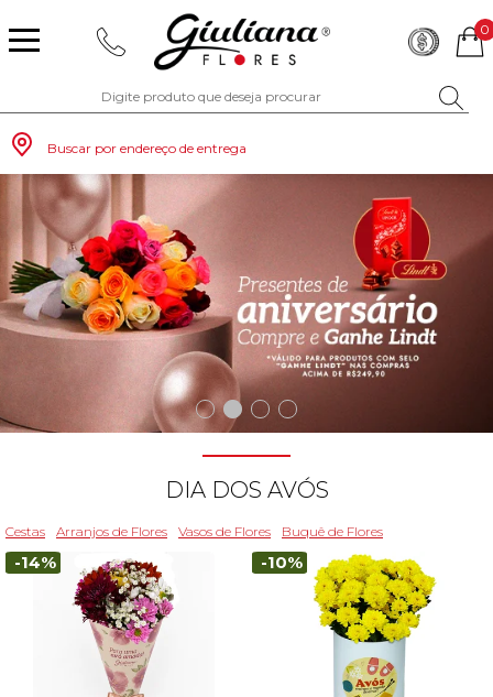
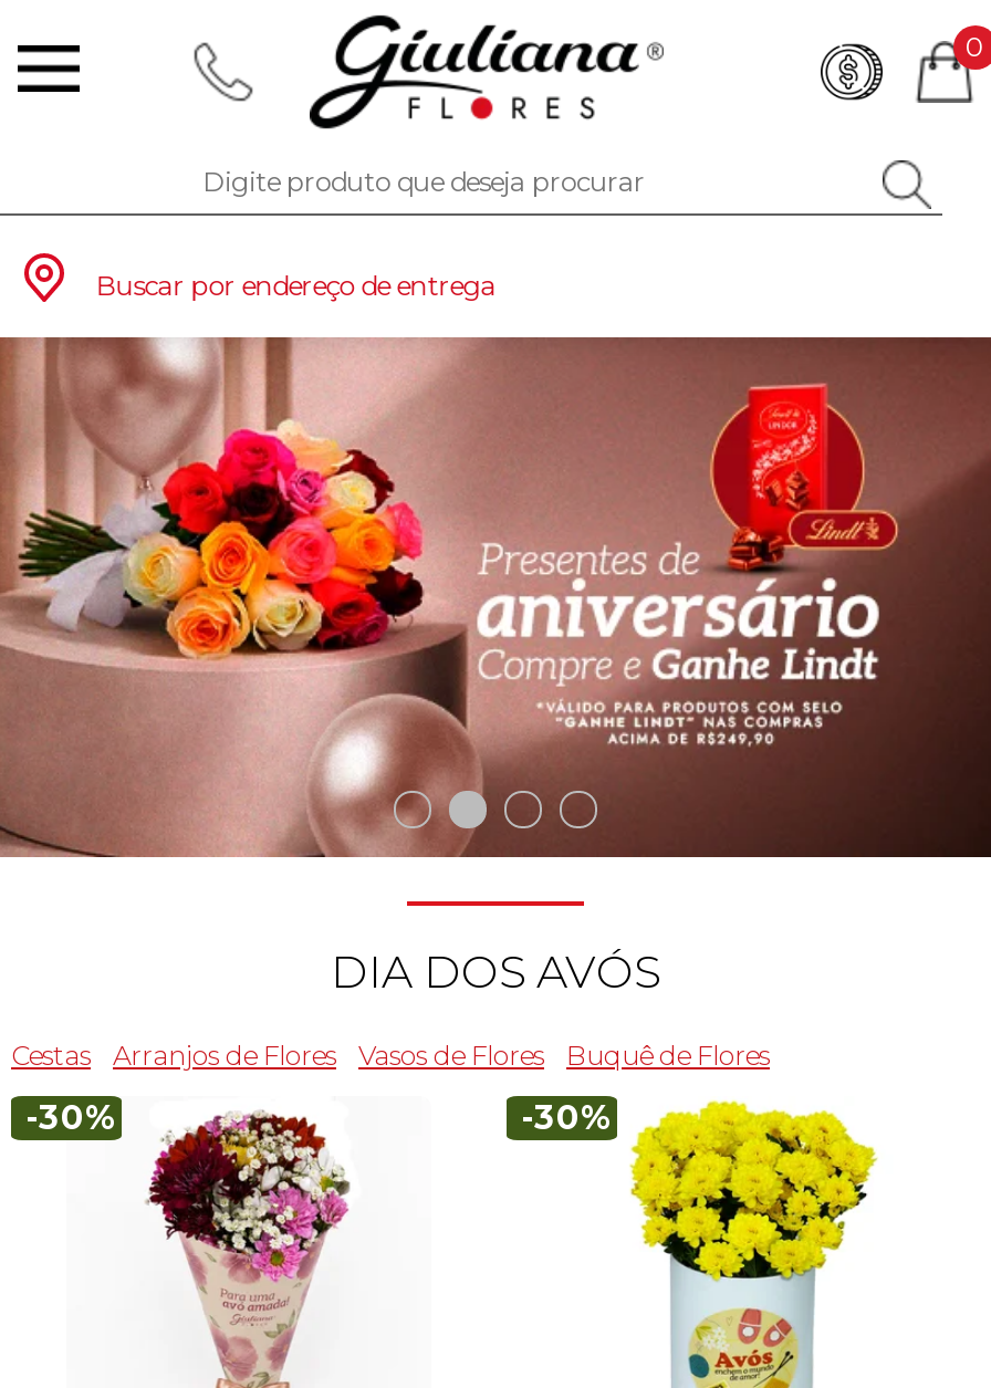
[10,551,56,572] -14% -> [17,1095,116,1137] -30%
[256,551,303,572] -10% -> [512,1095,612,1137] -30%

